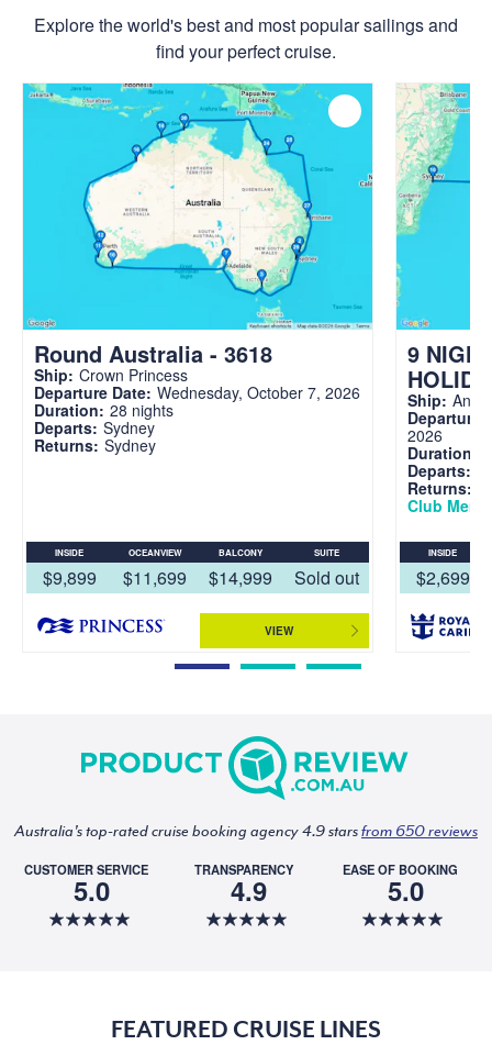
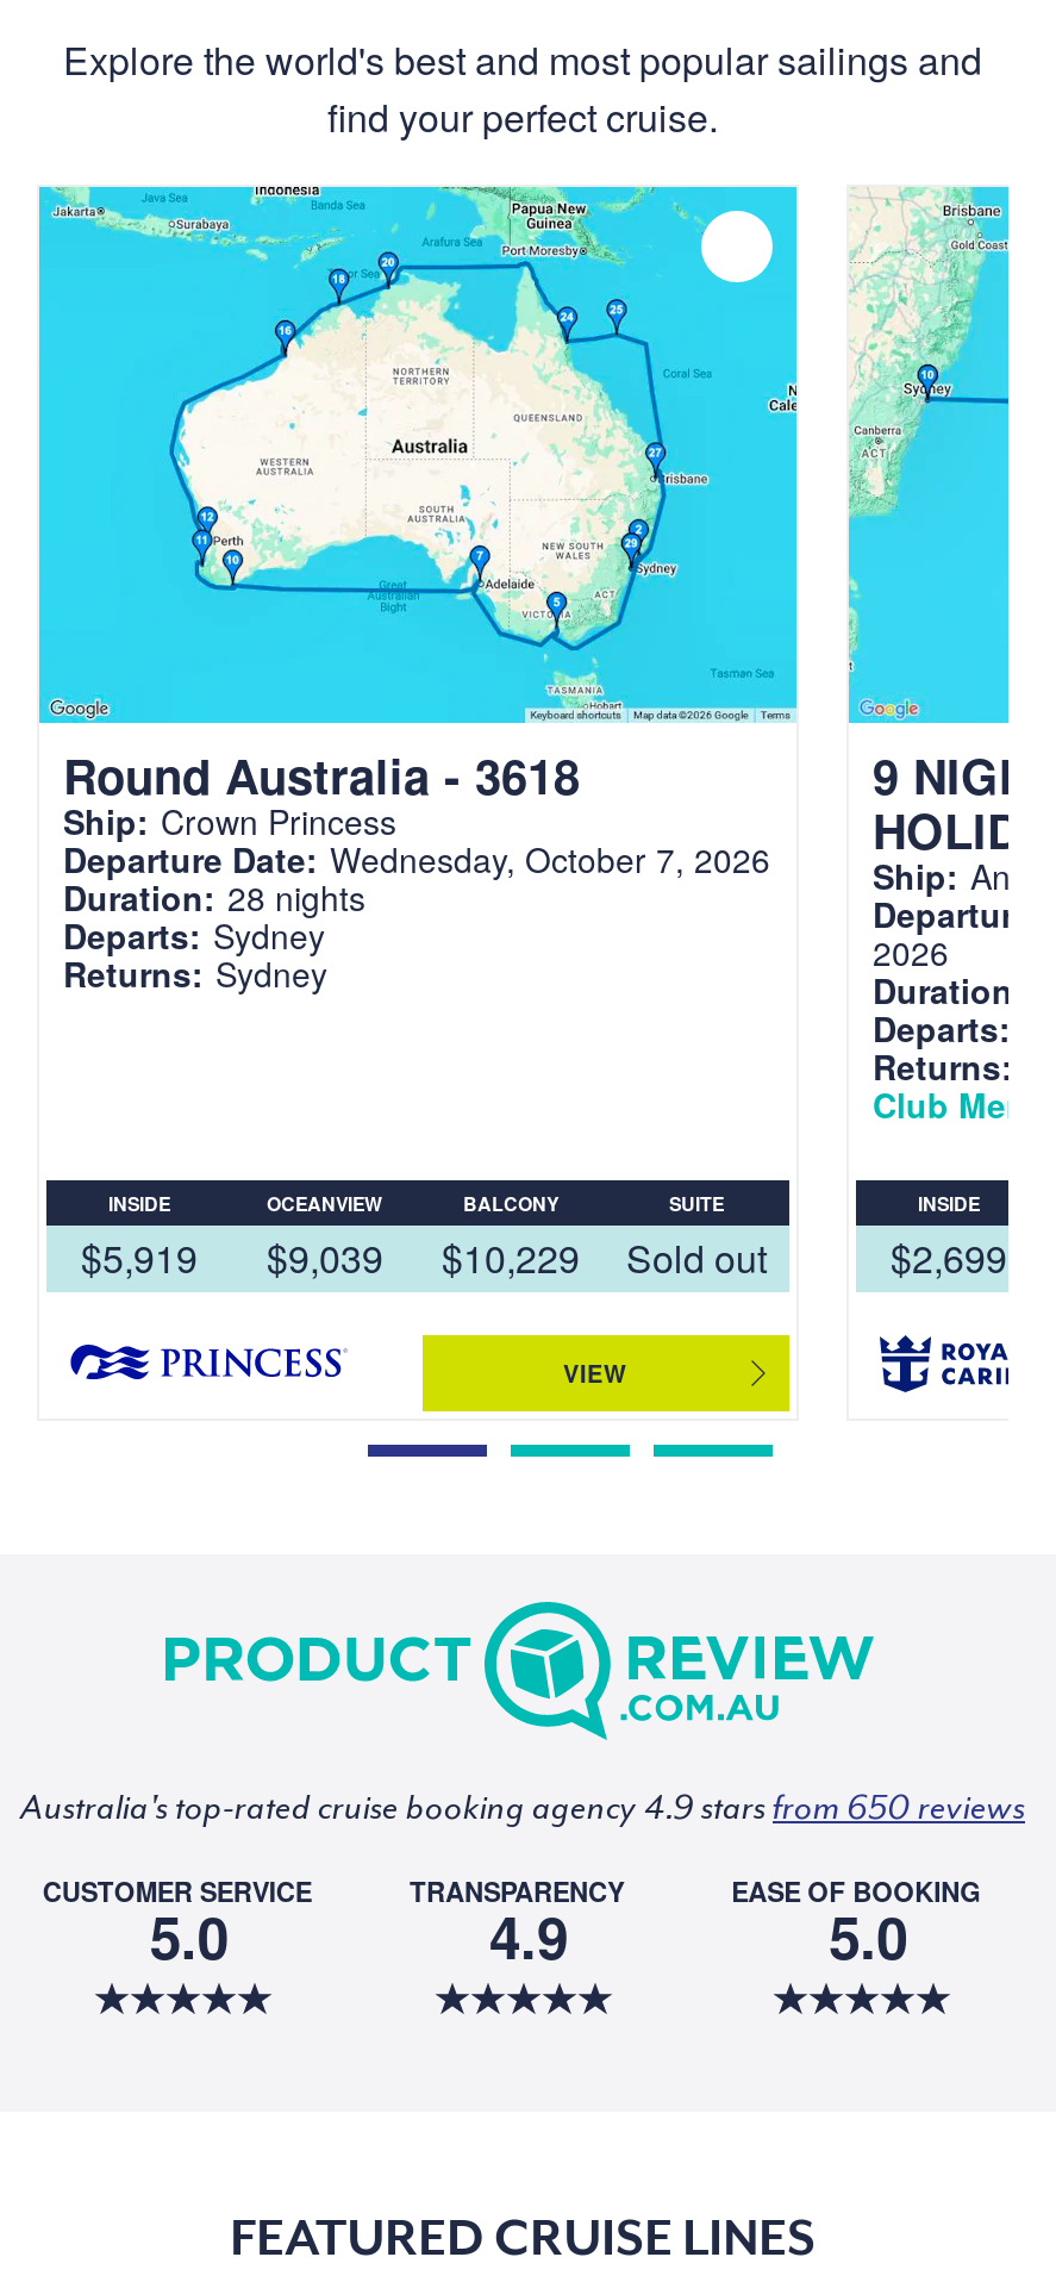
[42,565,96,590] $9,899 -> [81,1230,198,1285] $5,919
[123,565,187,590] $11,699 -> [267,1230,383,1285] $9,039
[209,565,272,590] $14,999 -> [442,1230,580,1285] $10,229

